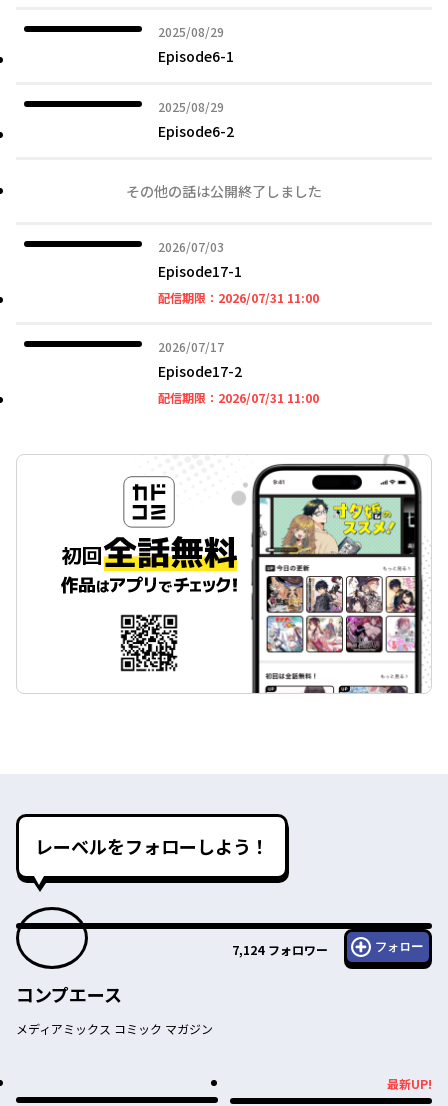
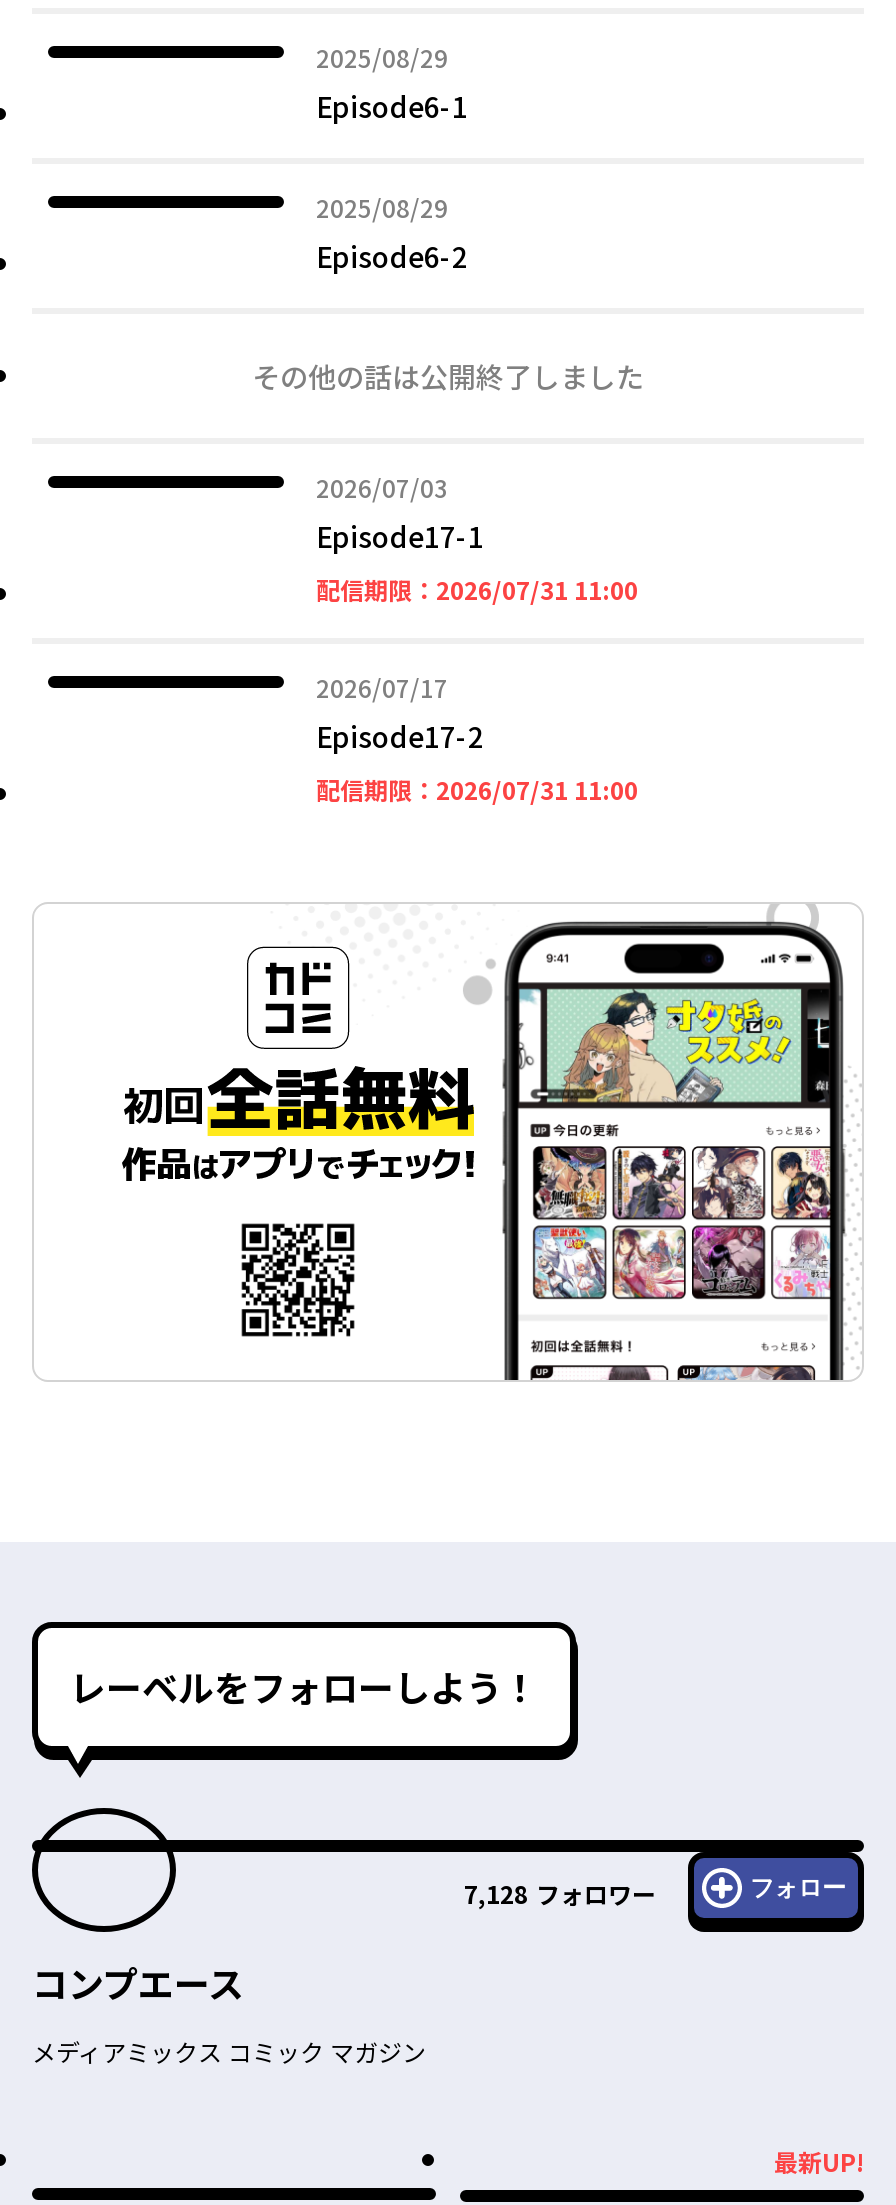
[232,940,328,957] 7,124 フォロワー -> [464,1875,656,1909] 7,128 フォロワー

